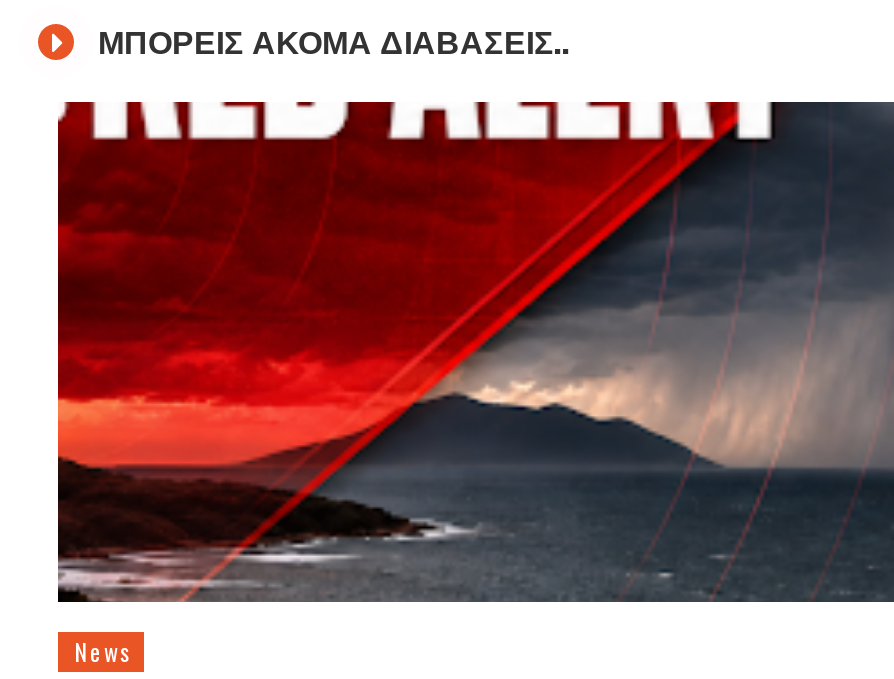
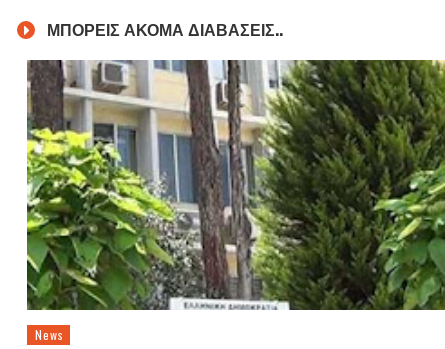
[56,100,888,604] [image] -> [26,59,442,311] [image]

